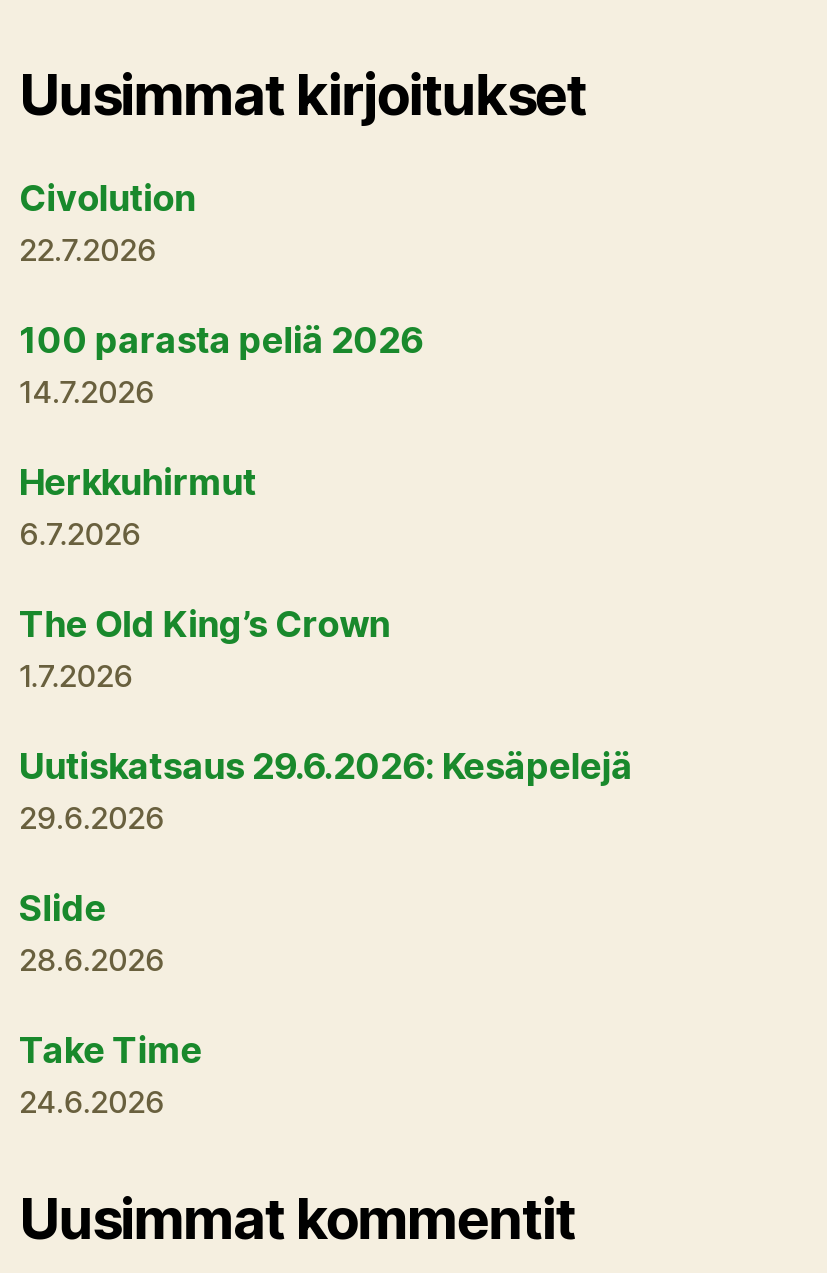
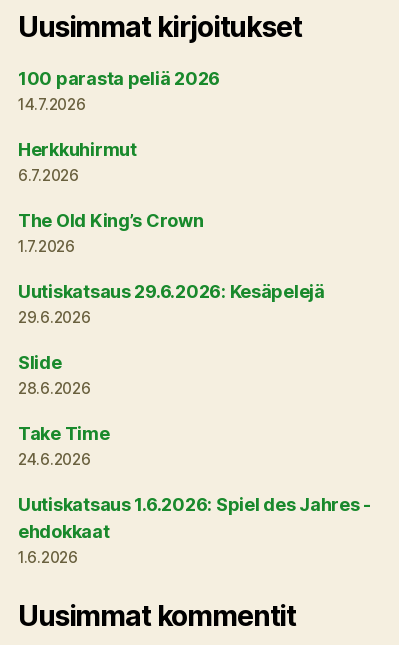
[19,176,196,268] Civolution | 22.7.2026 -> none
moved [19,318,633,1120] -> [18,67,325,468]: 100 parasta peliä 2026 | 14.7.2026 | Herkkuhirmut | ... | Take Time | 24.6.2026
none -> [18,493,371,566] Uutiskatsaus 1.6.2026: Spiel des Jahres - | ehdokkaat | 1.6.2026

